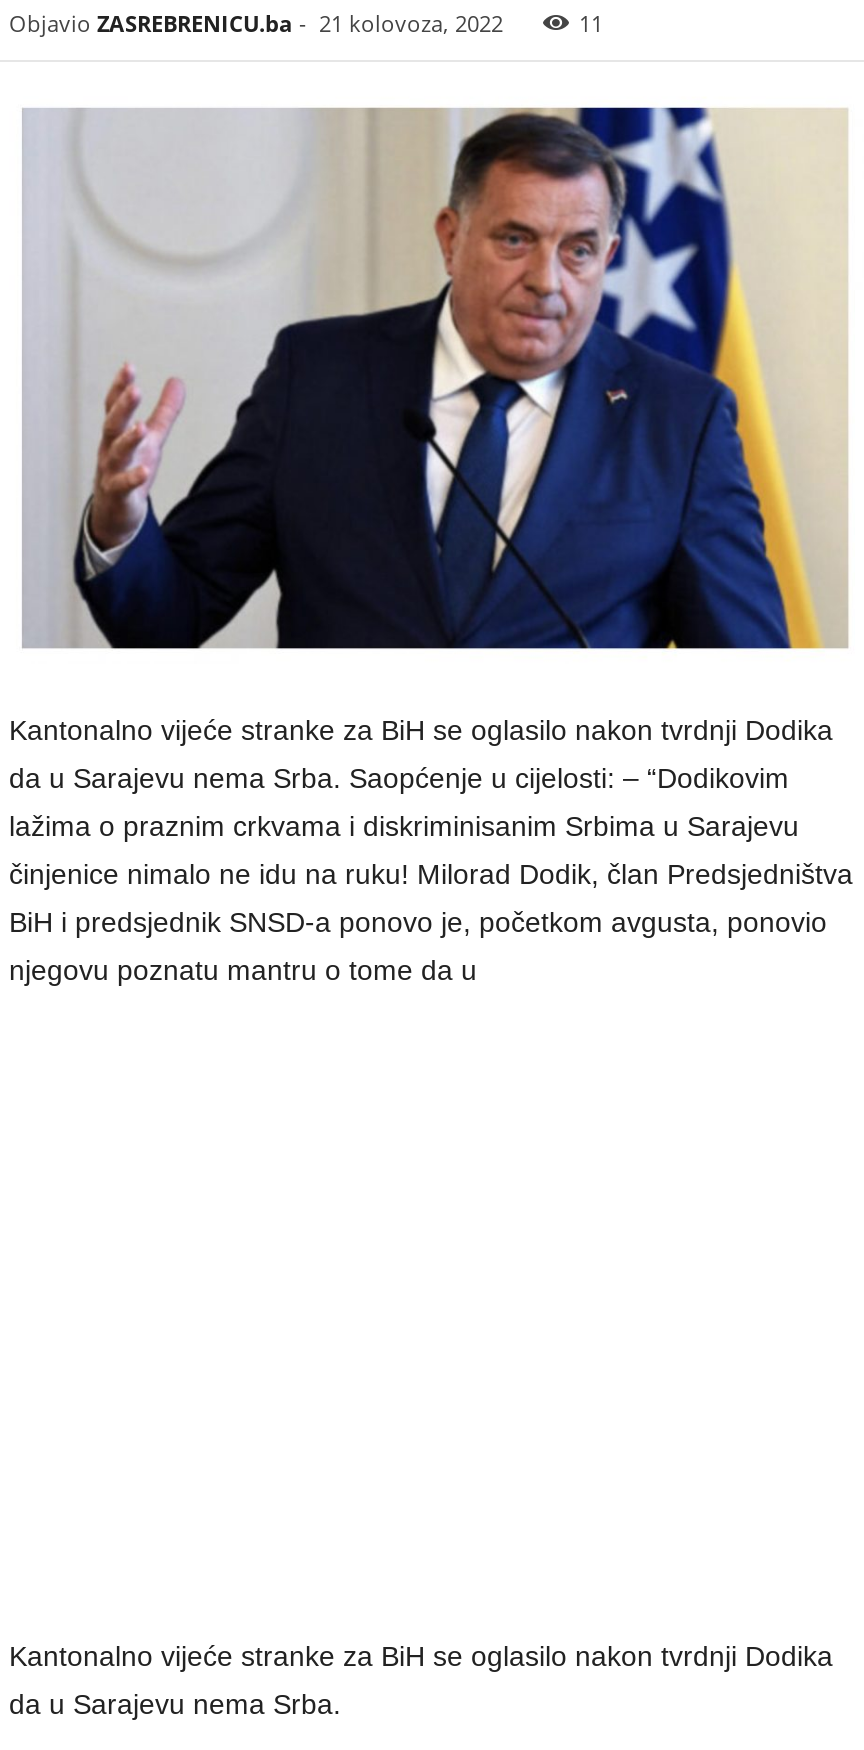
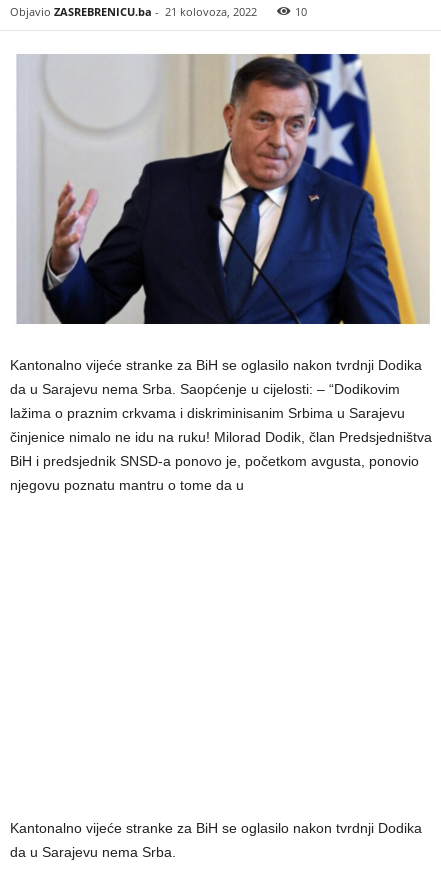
[579,8,603,38] 11 -> [295,4,307,19] 10

